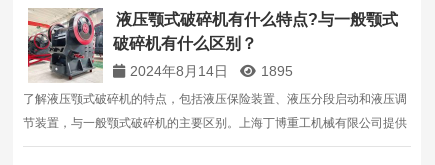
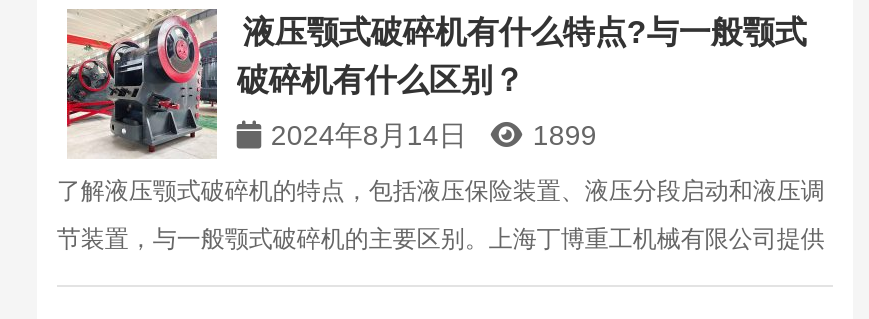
[261,63,293,79] 1895 -> [533,119,597,151] 1899

